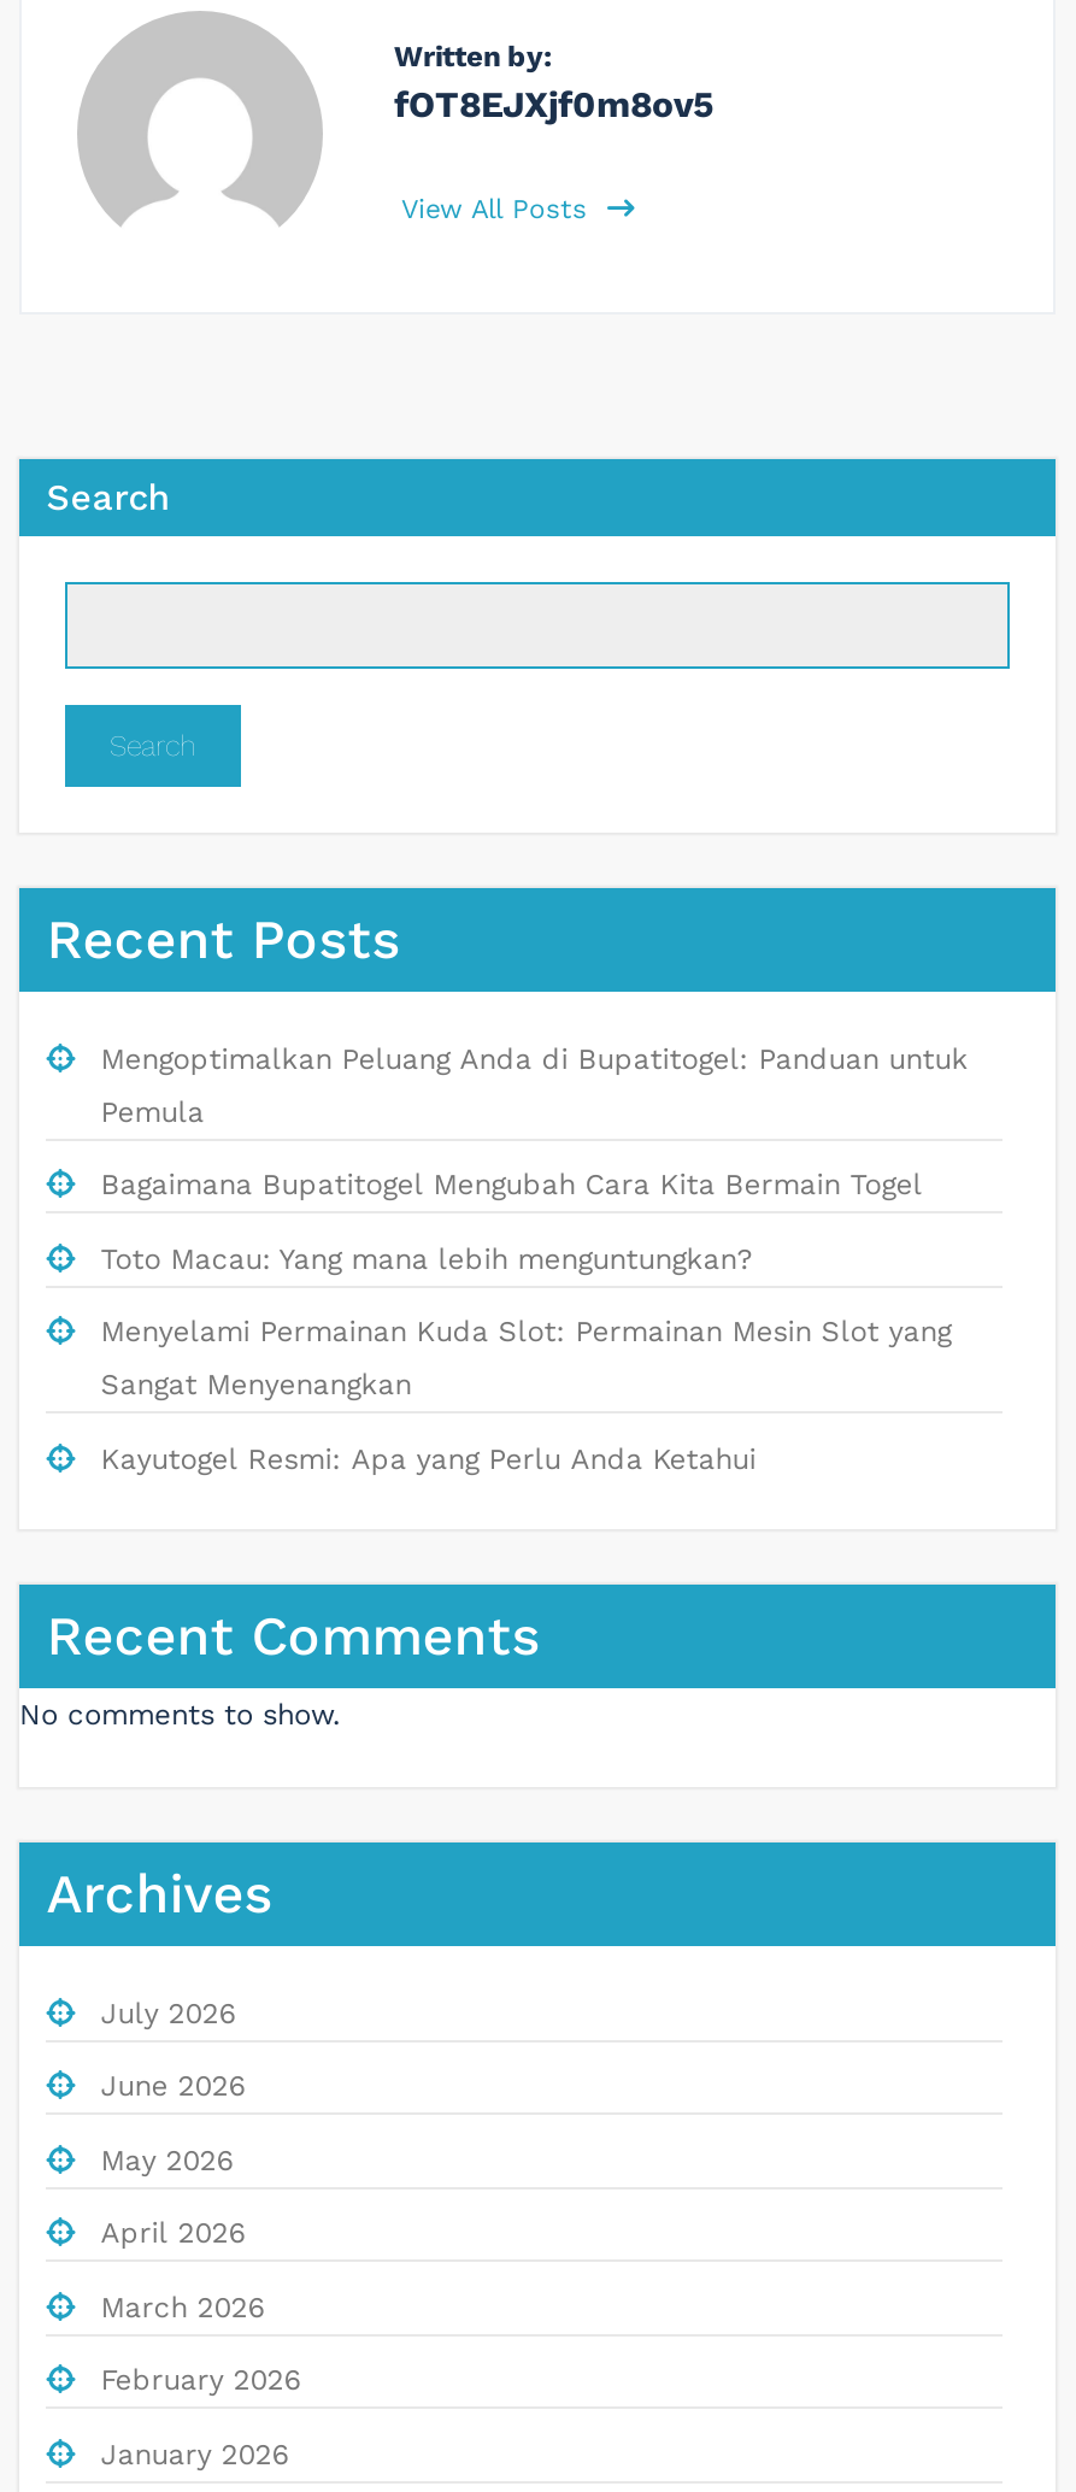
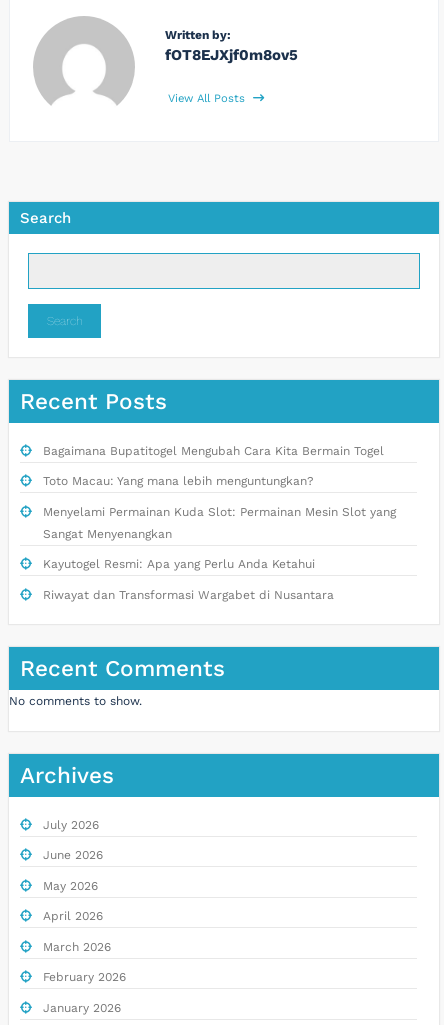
[101,1041,968,1128] Mengoptimalkan Peluang Anda di Bupatitogel: Panduan untuk | Pemula -> none
moved [101,1168,951,1475] -> [43,444,396,571]: Bagaimana Bupatitogel Mengubah Cara Kita Bermain Togel | Toto Macau: Yang mana lebih menguntungkan? | Menyelami Permainan Kuda Slot: Permainan Mesin Slot yang | Sangat Menyenangkan | Kayutogel Resmi: Apa yang Perlu Anda Ketahui
none -> [43,588,334,602] Riwayat dan Transformasi Wargabet di Nusantara

